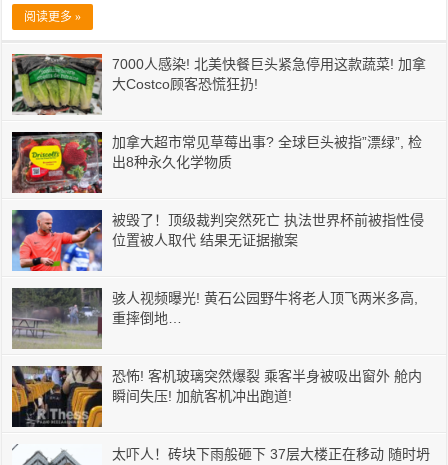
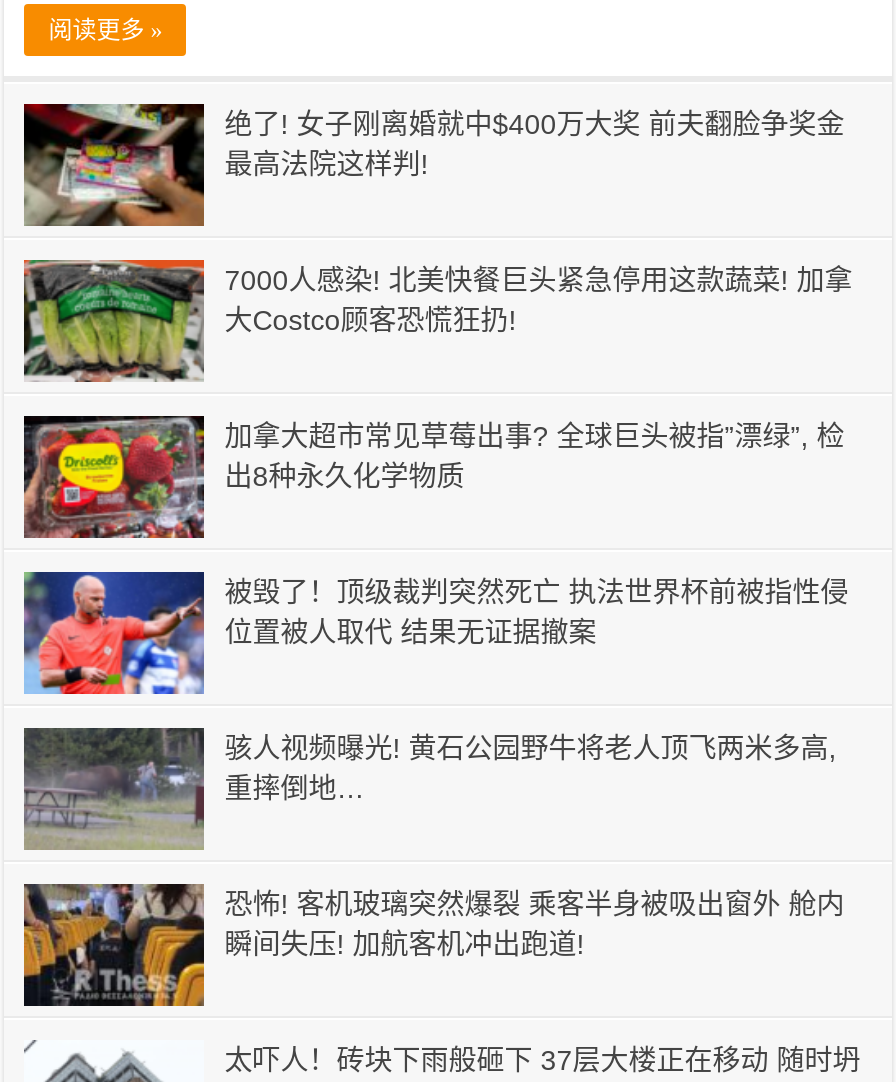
none -> [22,102,844,228] [image] | 绝了! 女子刚离婚就中$400万大奖 前夫翻脸争奖金 | 最高法院这样判!

